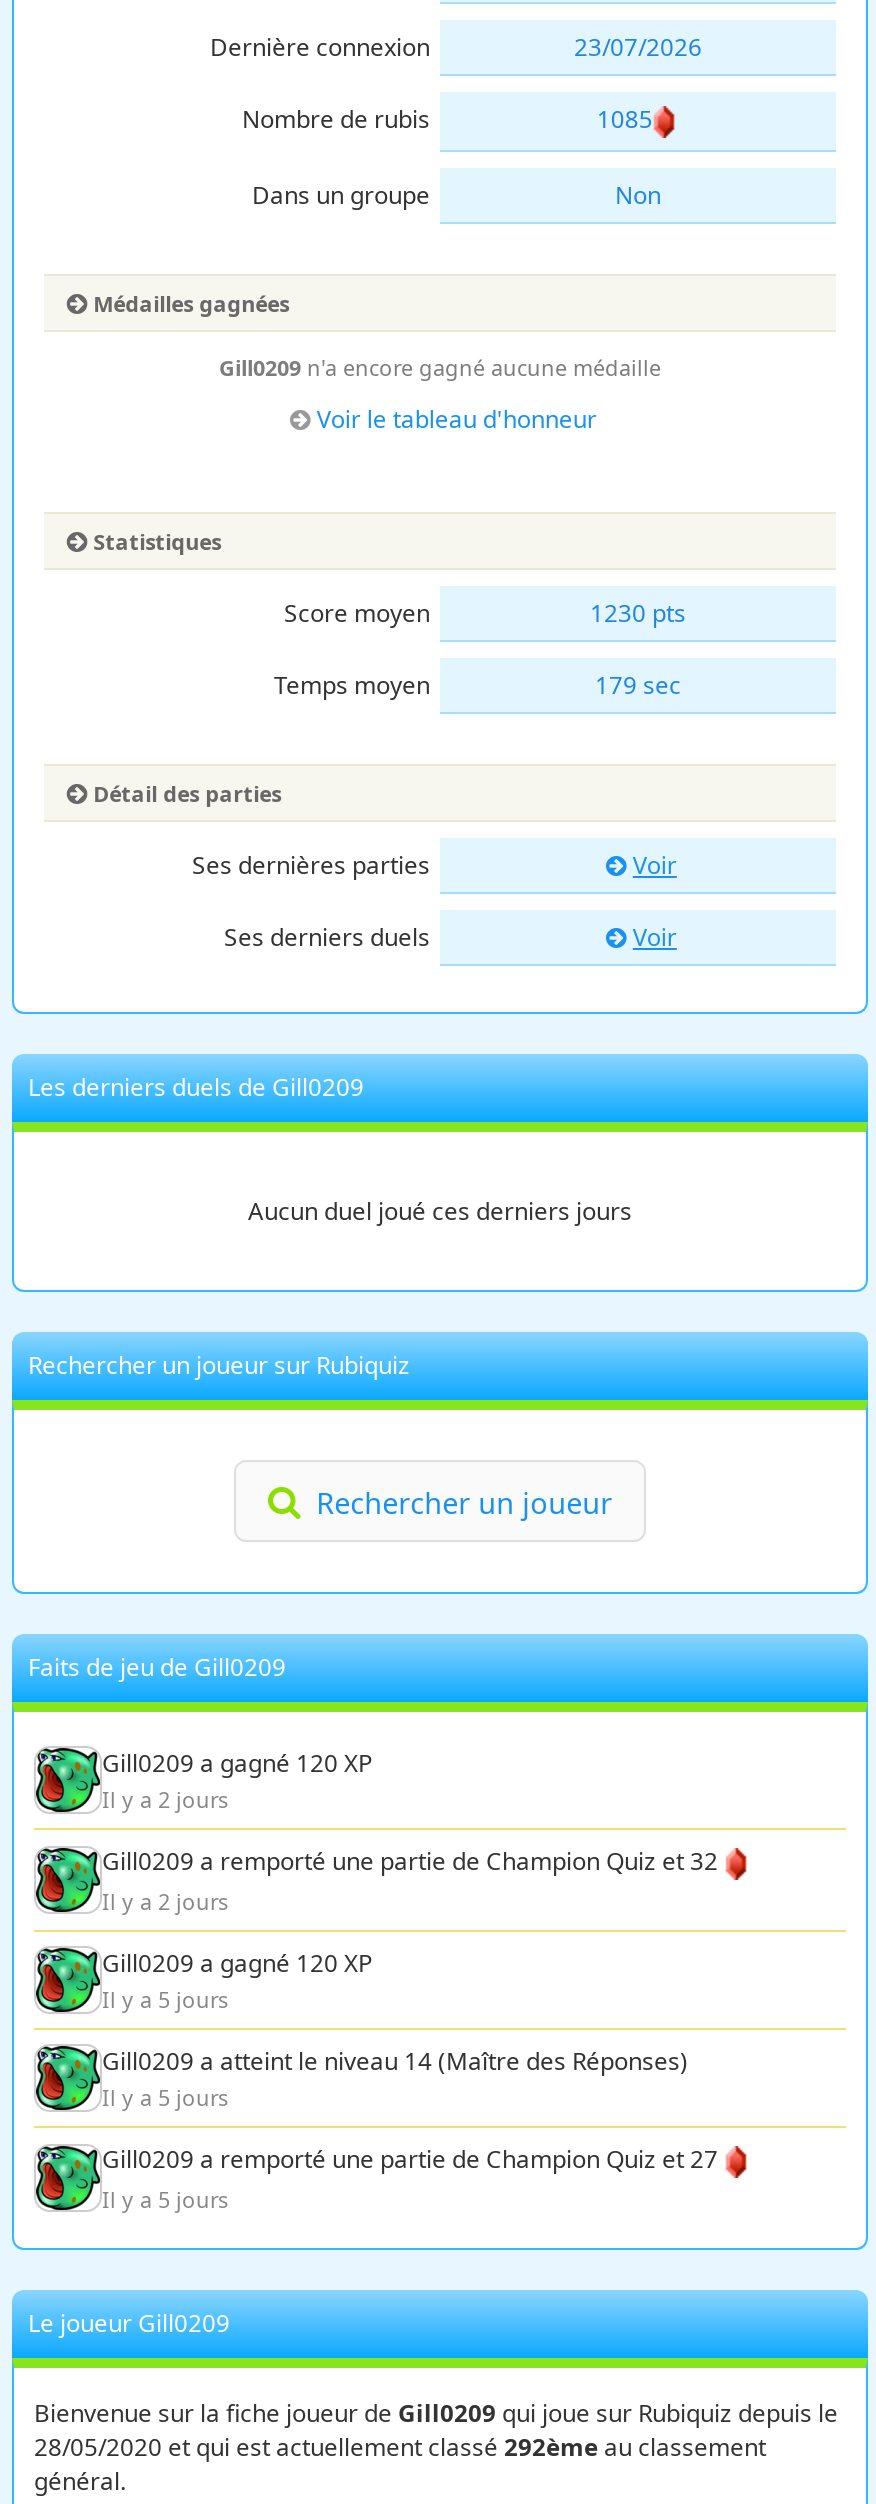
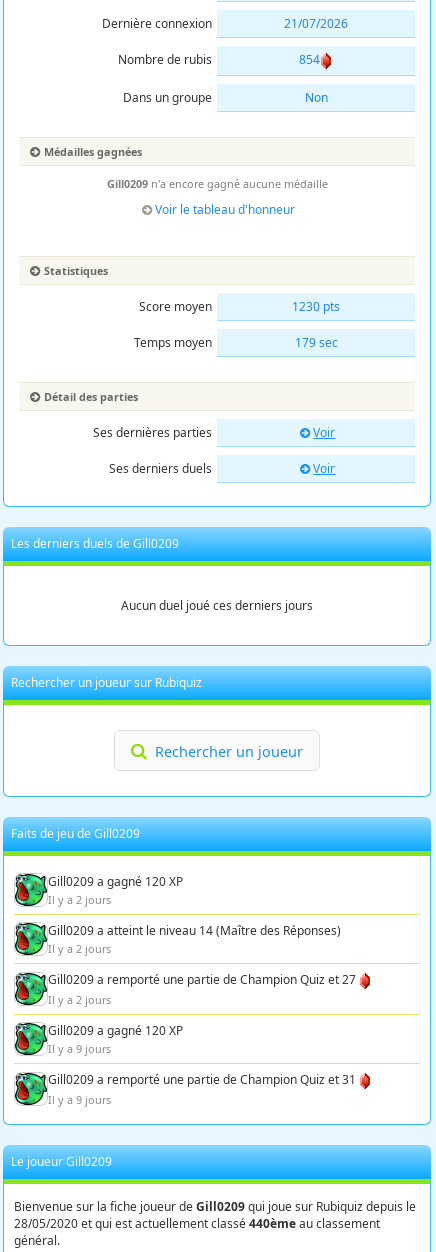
[574,30,702,64] 23/07/2026 -> [284,15,348,32] 21/07/2026
[597,102,653,136] 1085 -> [299,51,320,68] 854
moved [32,1744,372,1980] -> [13,921,183,1039]: [image] | Il y a 2 jours | Gill0209 a gagné 120 XP
[102,1844,724,1878] Gill0209 a remporté une partie de Champion Quiz et 32 -> [48,941,111,956] Il y a 2 jours
moved [32,1944,96,2016] -> [13,1021,45,1057]: [image]
[102,1984,228,2214] Il y a 5 jours | Il y a 5 jours | Il y a 5 jours -> [48,1041,359,1107] Il y a 9 jours | Gill0209 a remporté une partie de Champion Quiz et 31 | Il y a 9 jours
moved [32,2042,96,2114] -> [13,1070,45,1106]: [image]
moved [102,2044,688,2078] -> [48,922,341,939]: Gill0209 a atteint le niveau 14 (Maître des Réponses)
moved [102,2142,724,2176] -> [48,971,359,988]: Gill0209 a remporté une partie de Champion Quiz et 27
[34,2430,766,2464] 28/05/2020 et qui est actuellement classé 292ème au classement -> [14,1215,380,1232] 28/05/2020 et qui est actuellement classé 440ème au classement

